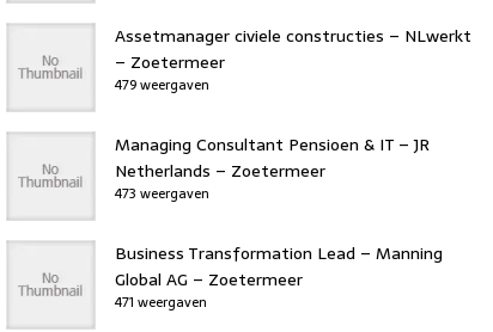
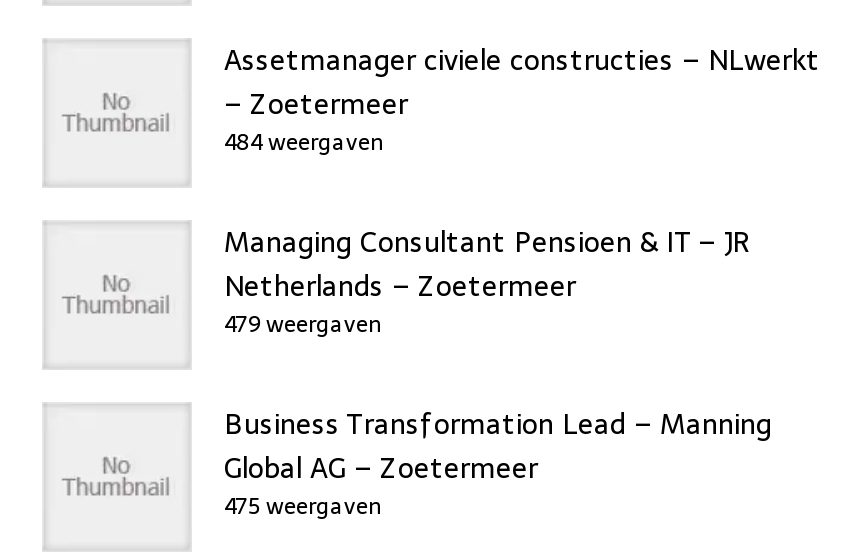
[115,74,209,96] 479 weergaven -> [224,124,384,160] 484 weergaven
[115,183,209,204] 473 weergaven -> [224,306,382,342] 479 weergaven
[115,292,207,313] 471 weergaven -> [224,488,382,524] 475 weergaven

